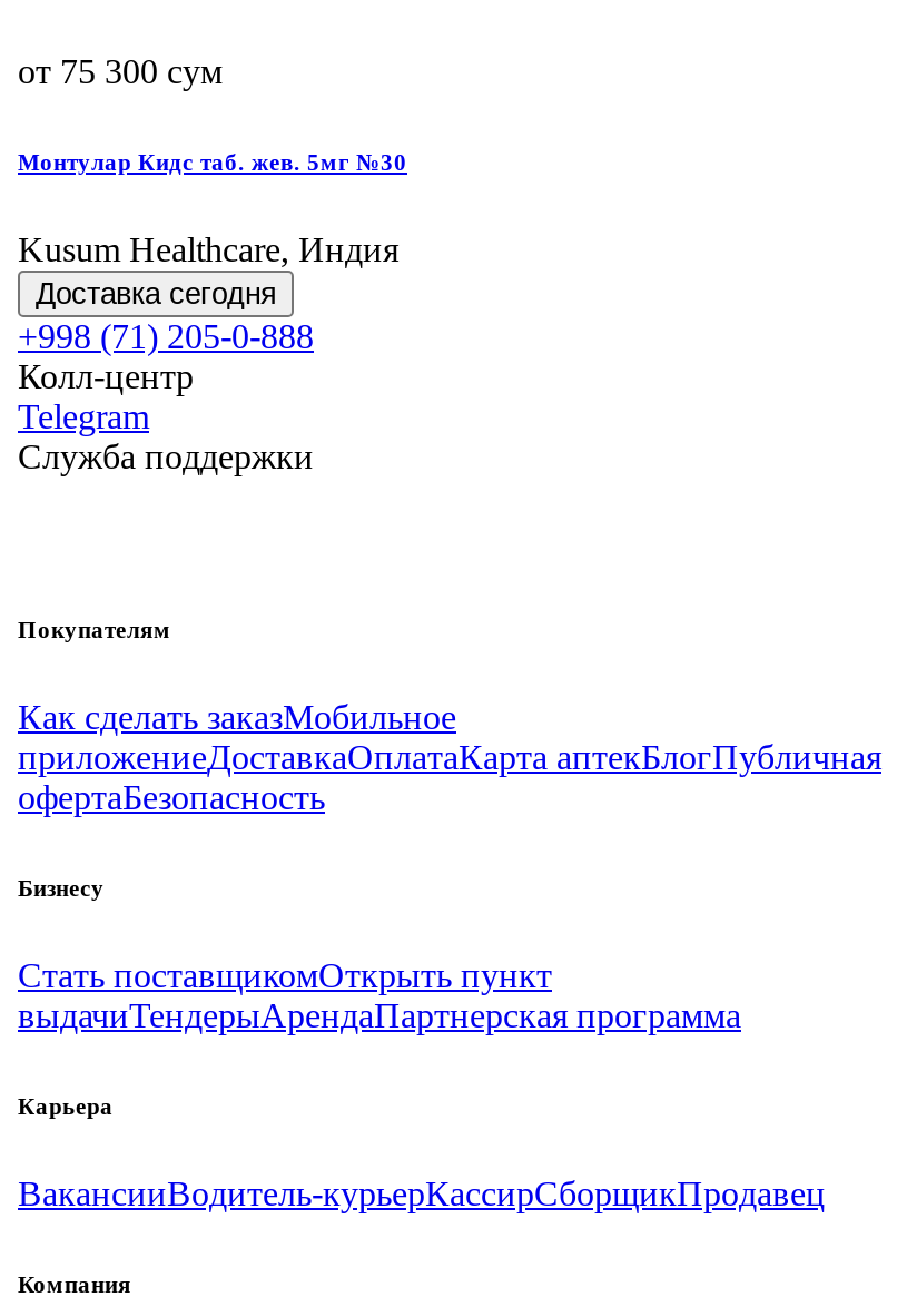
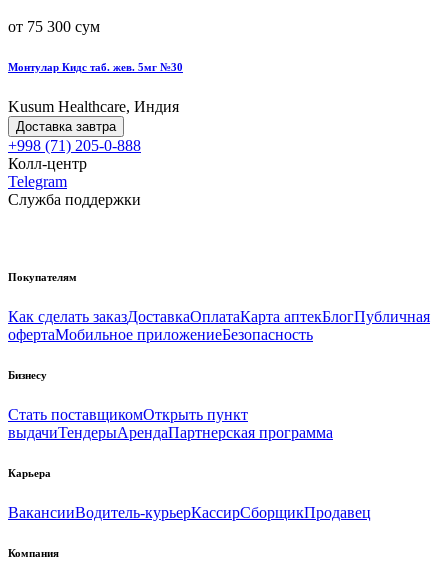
[36,278,276,311] Доставка сегодня -> [16,119,116,134] Доставка завтра
[18,698,881,816] Как сделать заказМобильное | приложениеДоставкаОплатаКарта аптекБлогПубличная | офертаБезопасность -> [8,308,430,343] Как сделать заказДоставкаОплатаКарта аптекБлогПубличная | офертаМобильное приложениеБезопасность

